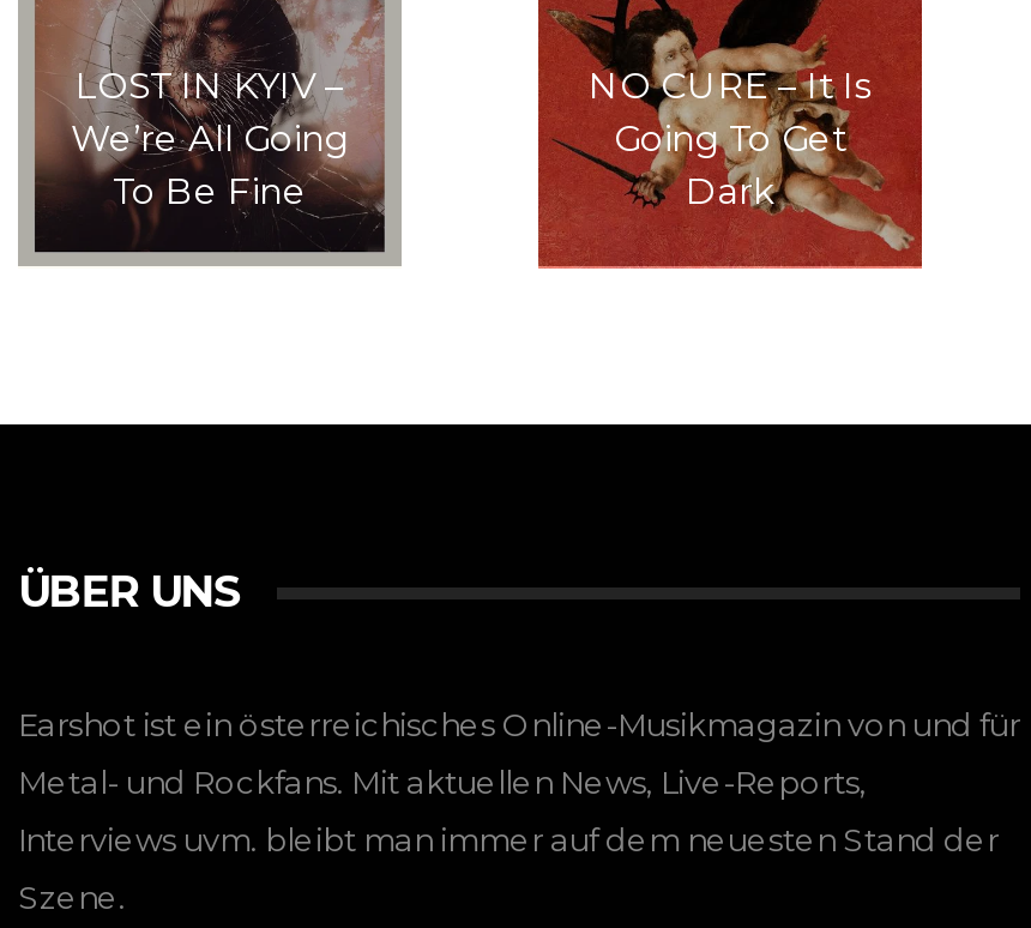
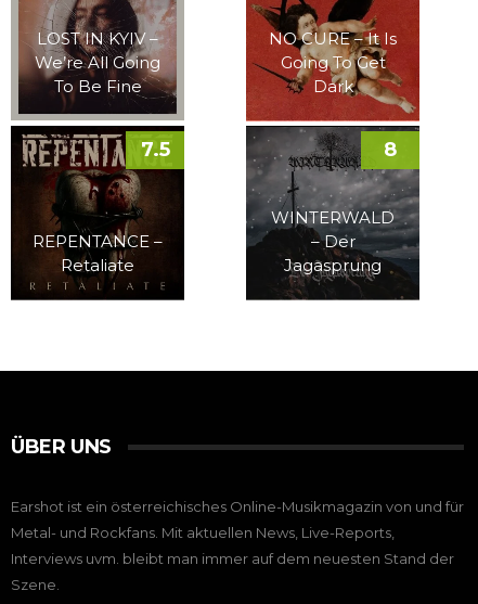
none -> [11,125,184,301] [image] | REPENTANCE – | Retaliate
none -> [140,125,421,301] [image] | 7.5 | WINTERWALD | – Der | Jagasprung
none -> [384,138,397,162] 8

